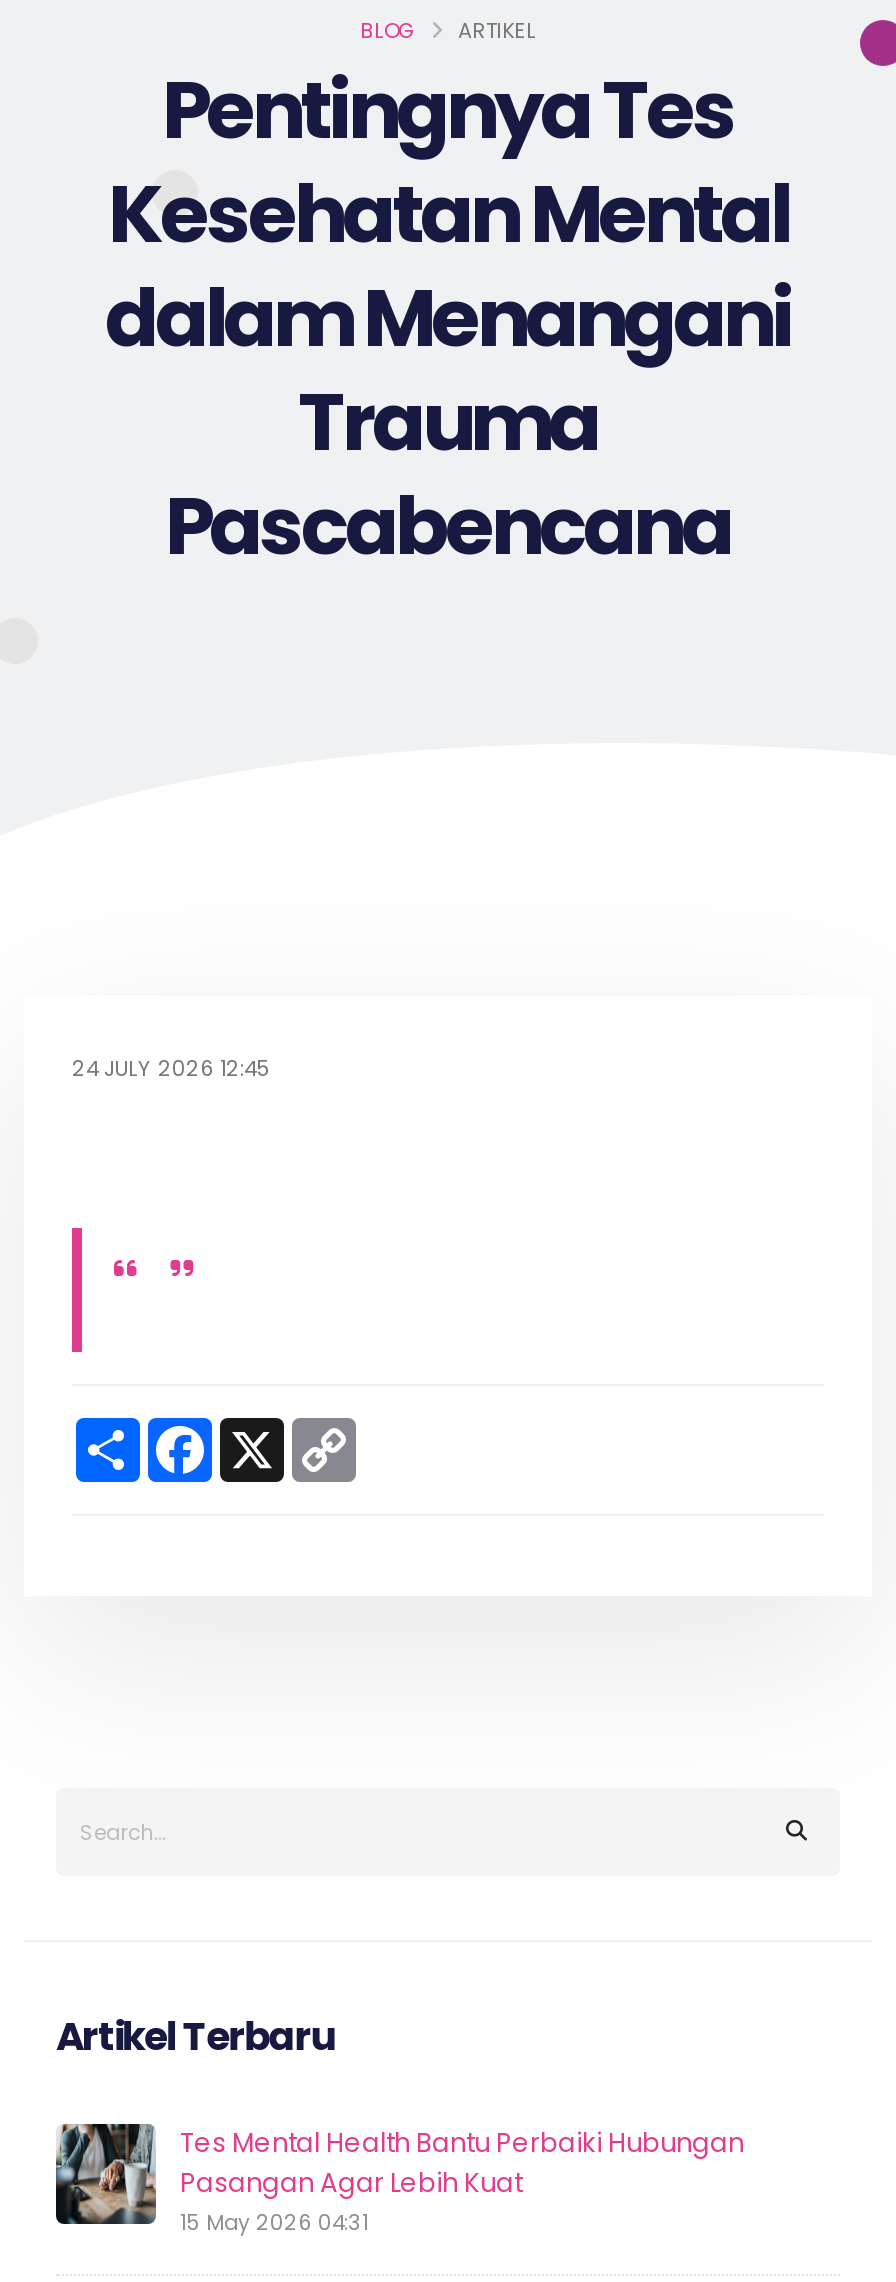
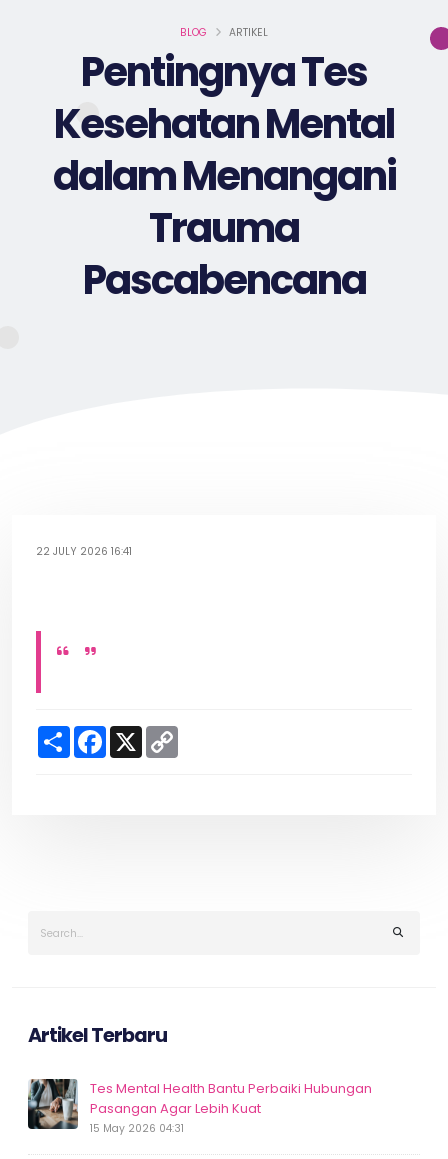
[72,1054,270,1084] 24 JULY 2026 12:45 -> [36,544,132,559] 22 JULY 2026 16:41

